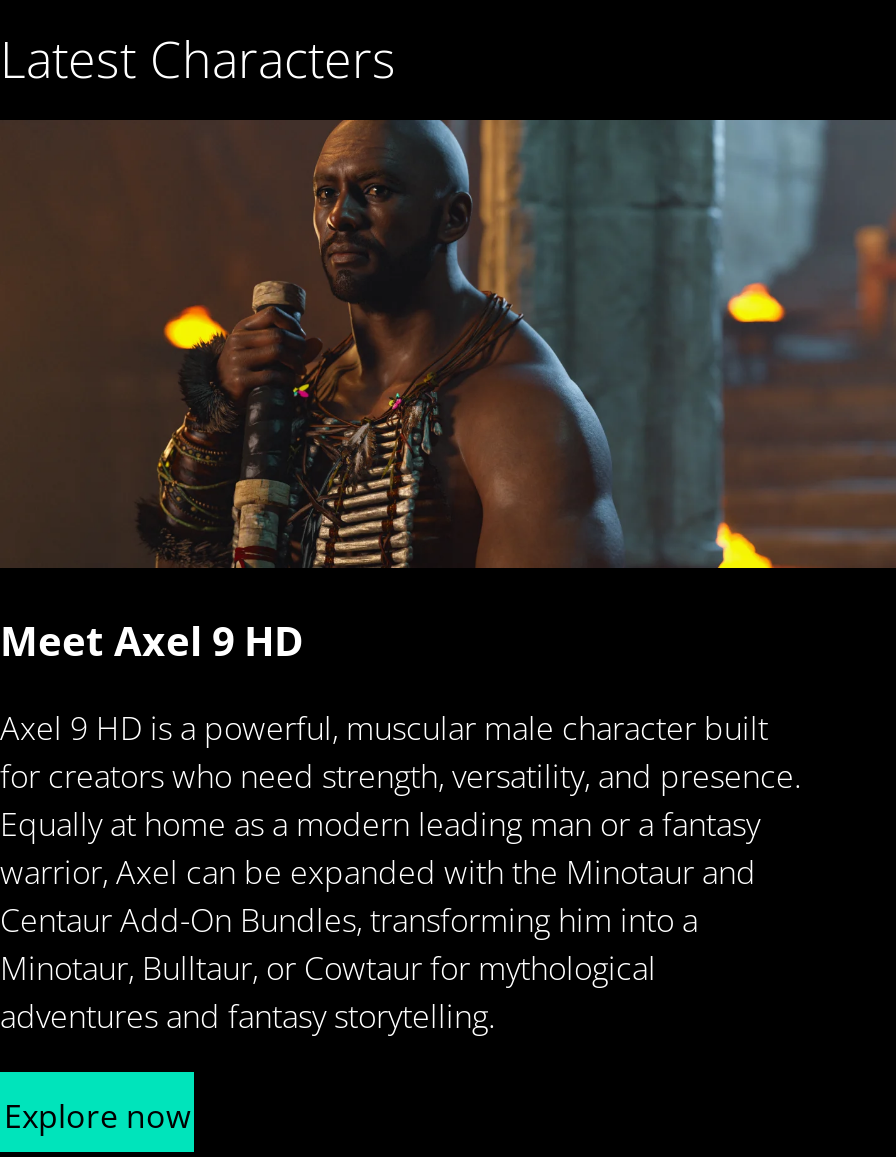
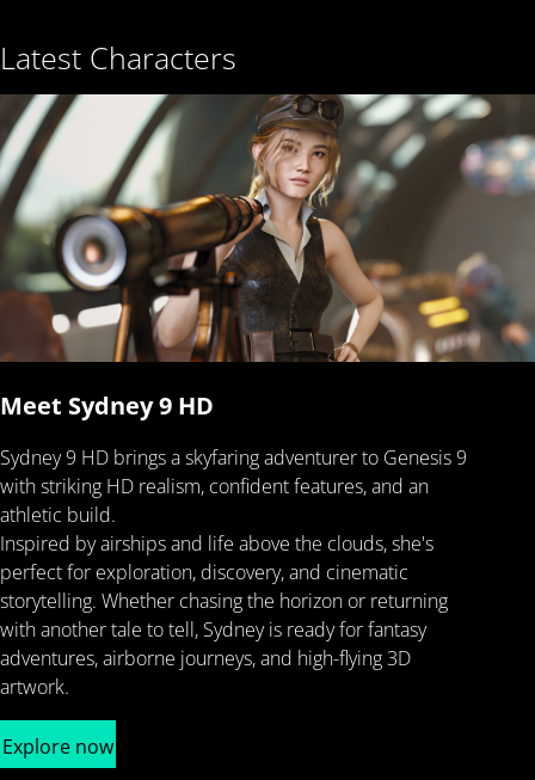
[0,120,890,667] [image] | Meet Axel 9 HD -> [0,93,531,421] [image] | Meet Sydney 9 HD
[0,705,802,1037] Axel 9 HD is a powerful, muscular male character built | for creators who need strength, versatility, and presence. | Equally at home as a modern leading man or a fantasy | warrior, Axel can be expanded with the Minotaur and | Centaur Add-On Bundles, transforming him into a | Minotaur, Bulltaur, or Cowtaur for mythological | adventures and fantasy storytelling. -> [0,444,467,700] Sydney 9 HD brings a skyfaring adventurer to Genesis 9 | with striking HD realism, confident features, and an | athletic build. | Inspired by airships and life above the clouds, she's | perfect for exploration, discovery, and cinematic | storytelling. Whether chasing the horizon or returning | with another tale to tell, Sydney is ready for fantasy | adventures, airborne journeys, and high-flying 3D | artwork.

